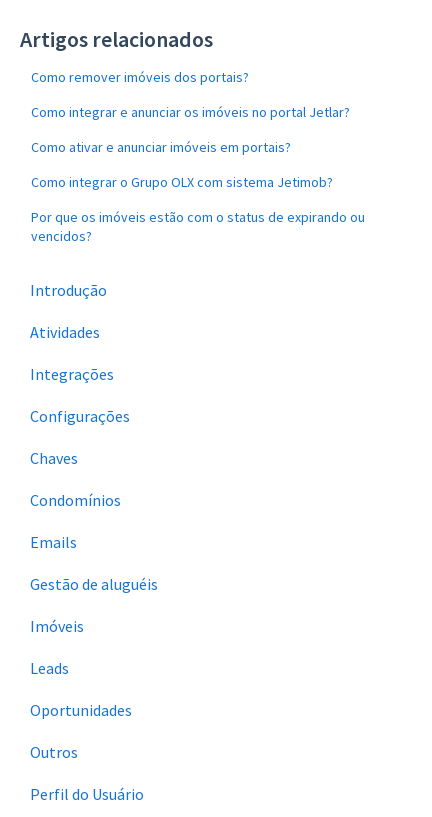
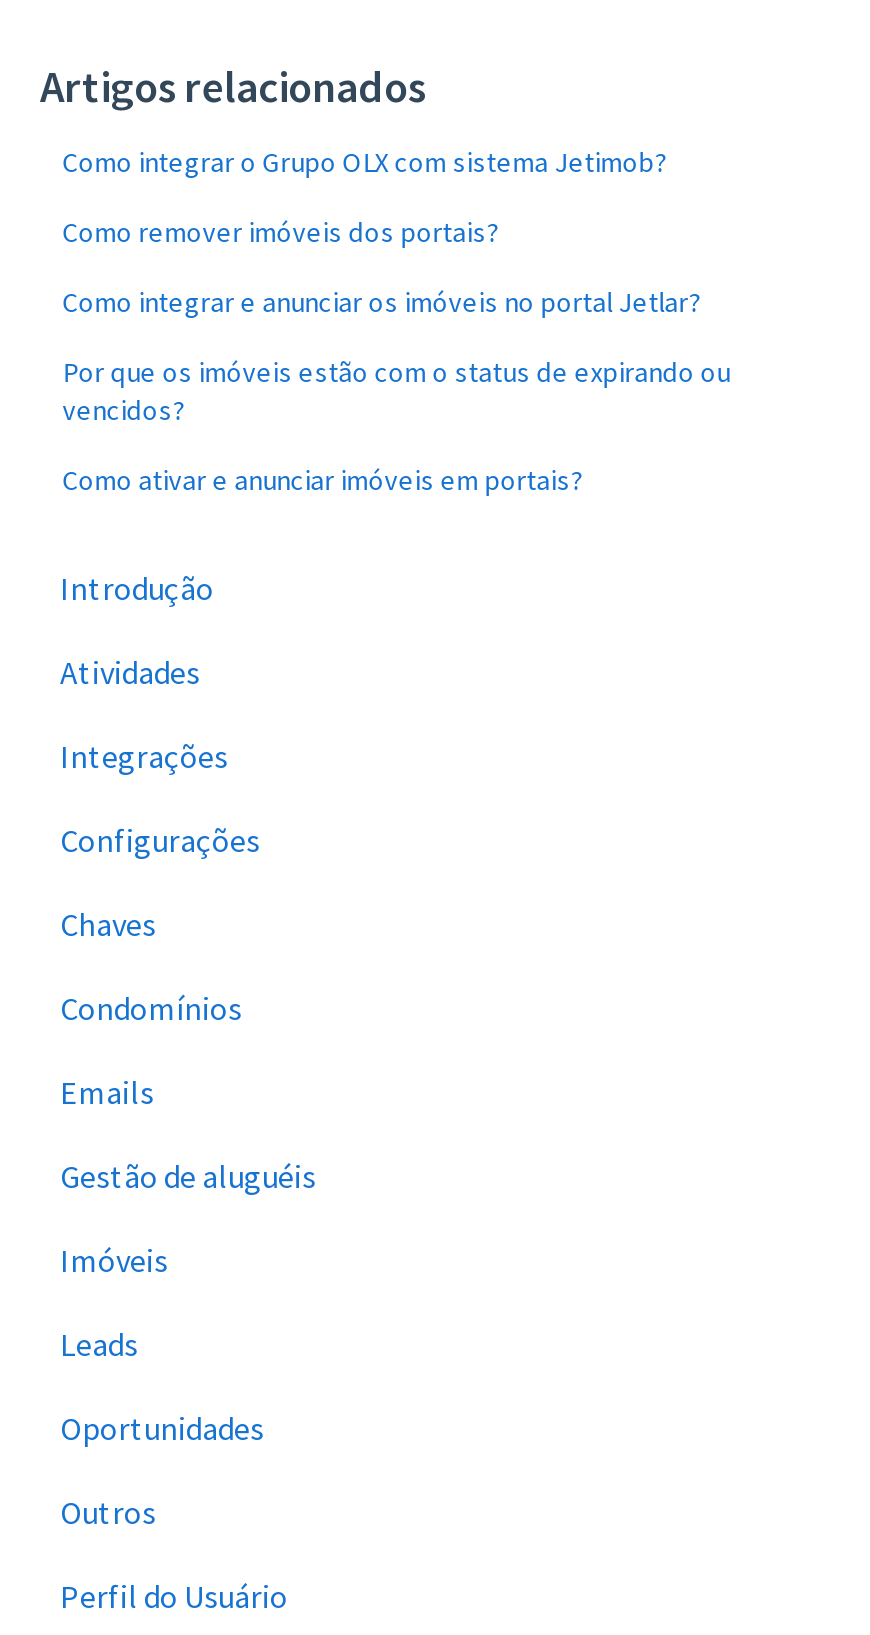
moved [31,68,350,121] -> [62,214,700,320]: Como remover imóveis dos portais? | Como integrar e anunciar os imóveis no portal Jetlar?
moved [31,138,291,156] -> [62,462,582,498]: Como ativar e anunciar imóveis em portais?
moved [31,173,333,191] -> [62,144,666,180]: Como integrar o Grupo OLX com sistema Jetimob?
moved [31,208,365,245] -> [62,354,730,428]: Por que os imóveis estão com o status de expirando ou | vencidos?

